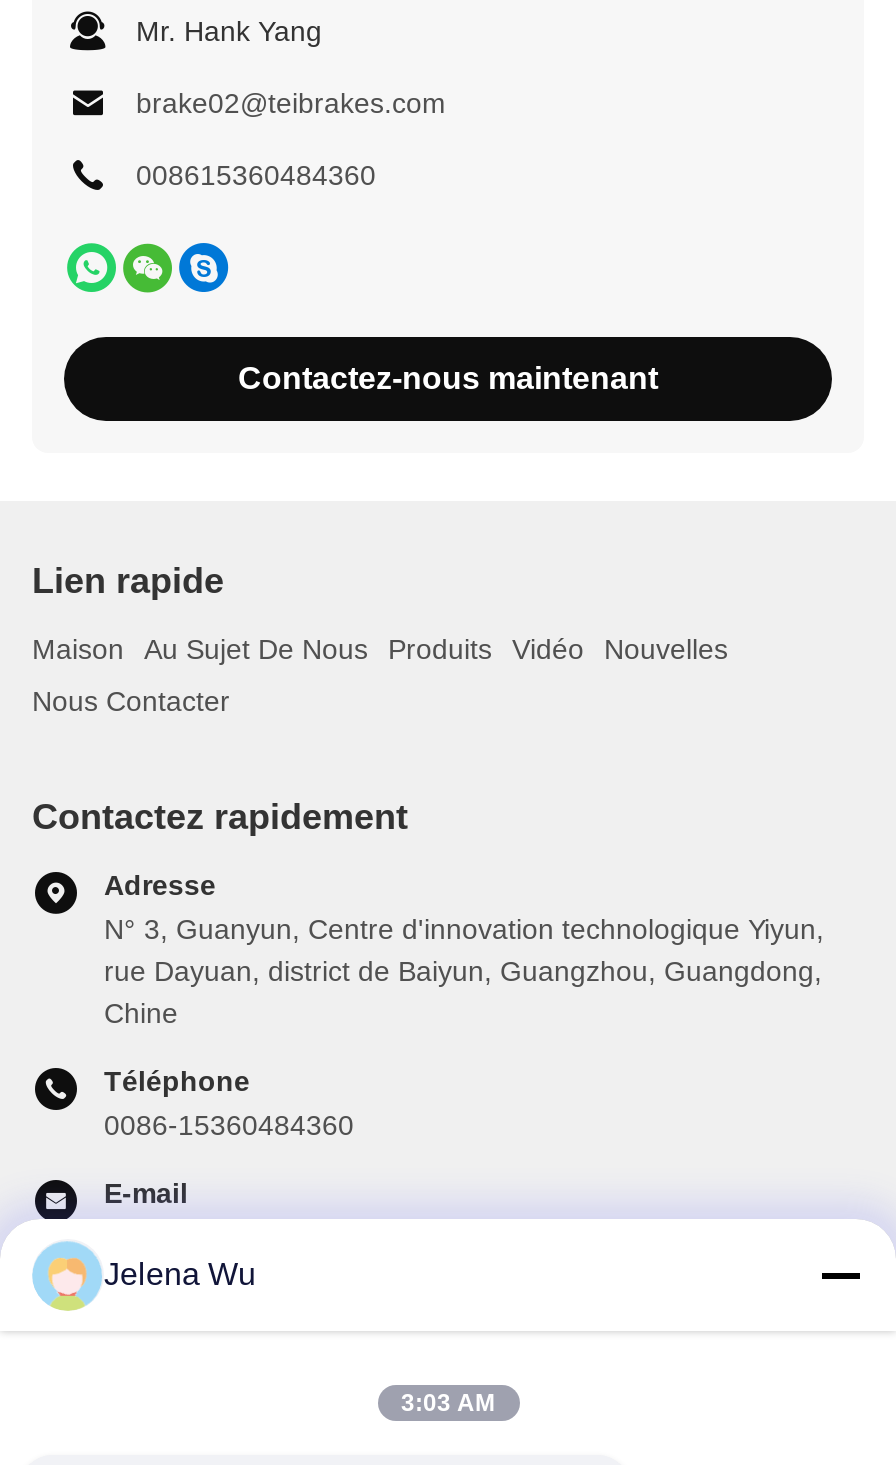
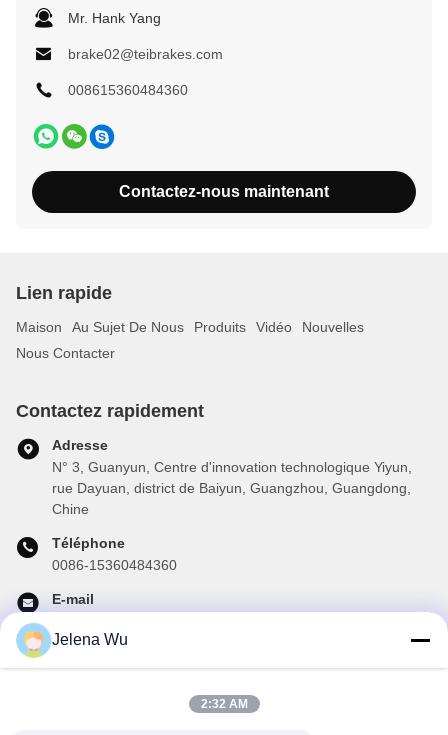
[401,1389,495,1417] 3:03 AM -> [200,697,247,711] 2:32 AM

